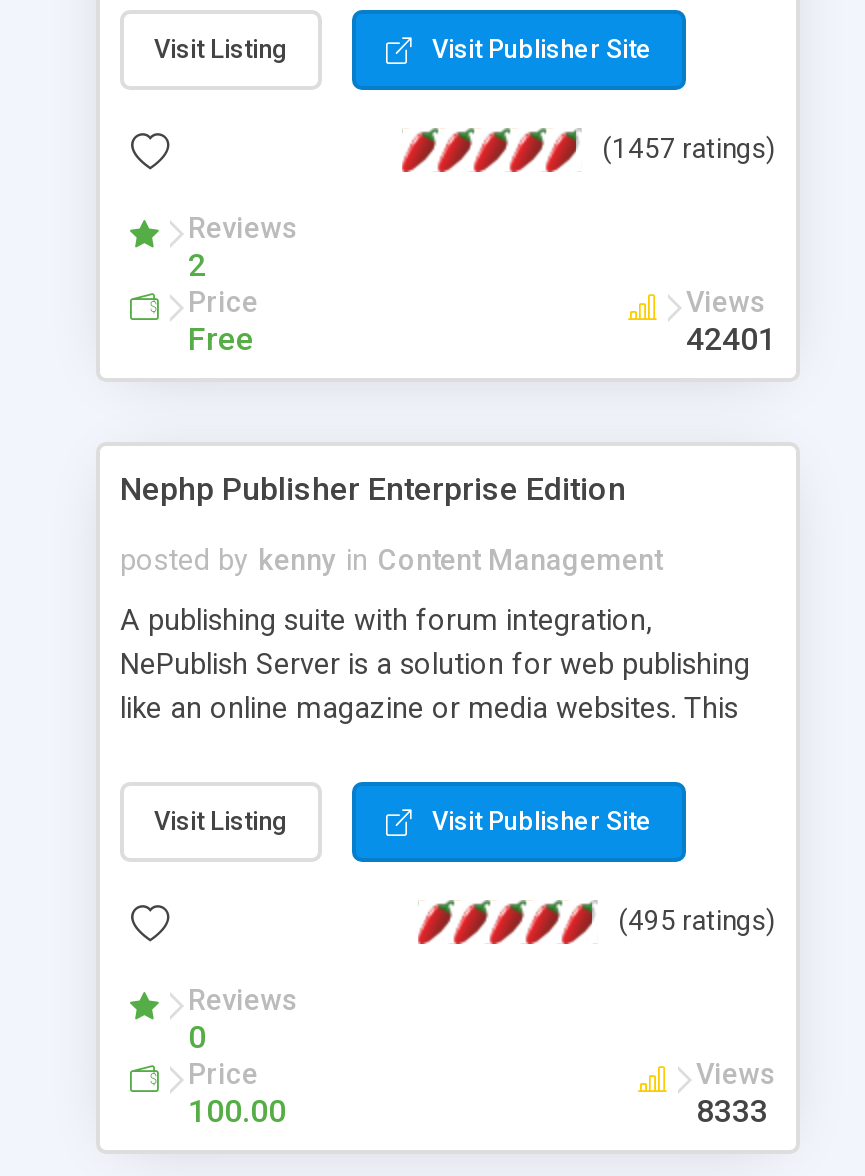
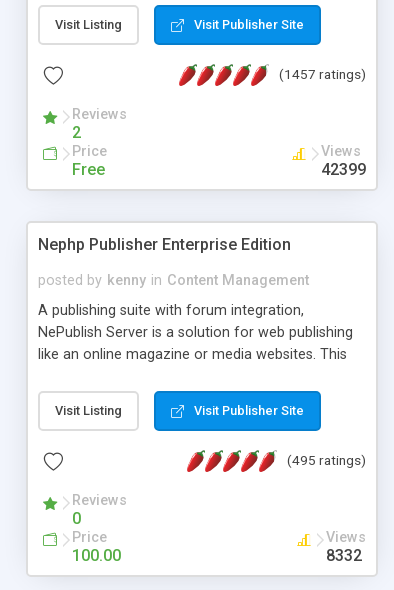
[686,320,776,358] 42401 -> [321,160,366,179] 42399
[696,1092,768,1130] 8333 -> [326,546,362,565] 8332

